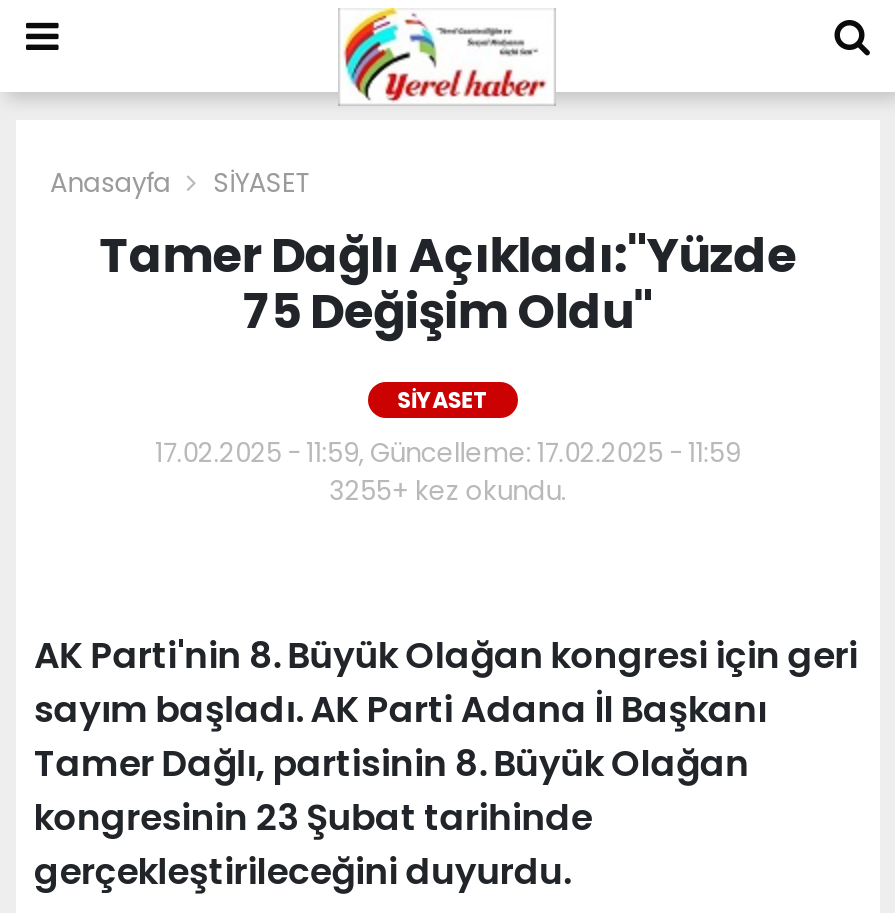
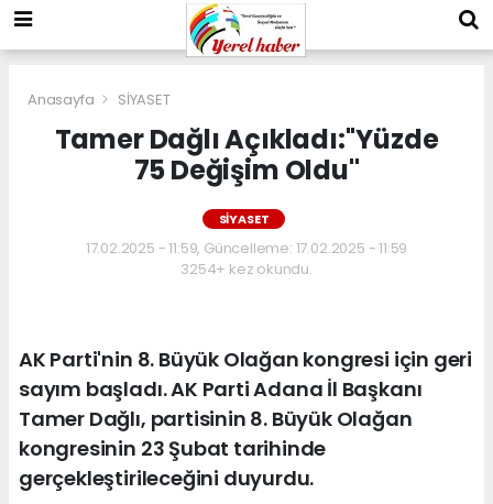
[329,472,567,510] 3255+ kez okundu. -> [181,258,312,279] 3254+ kez okundu.

